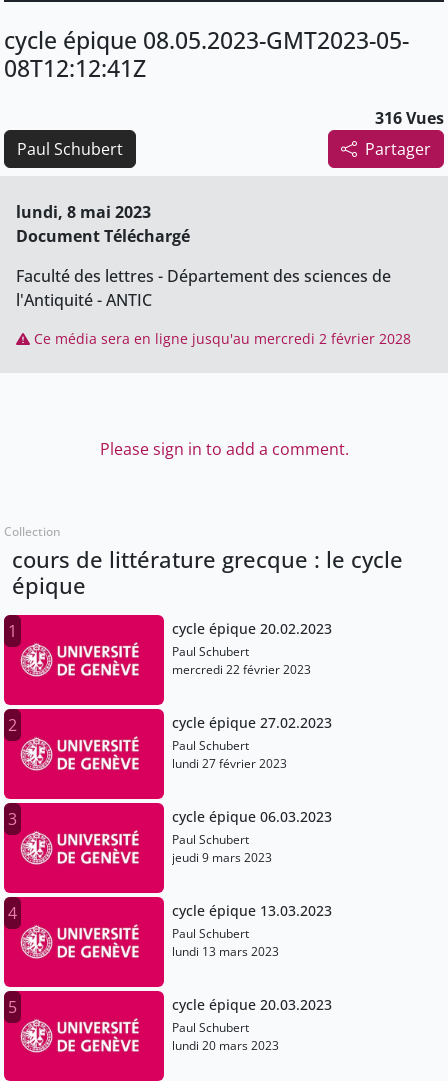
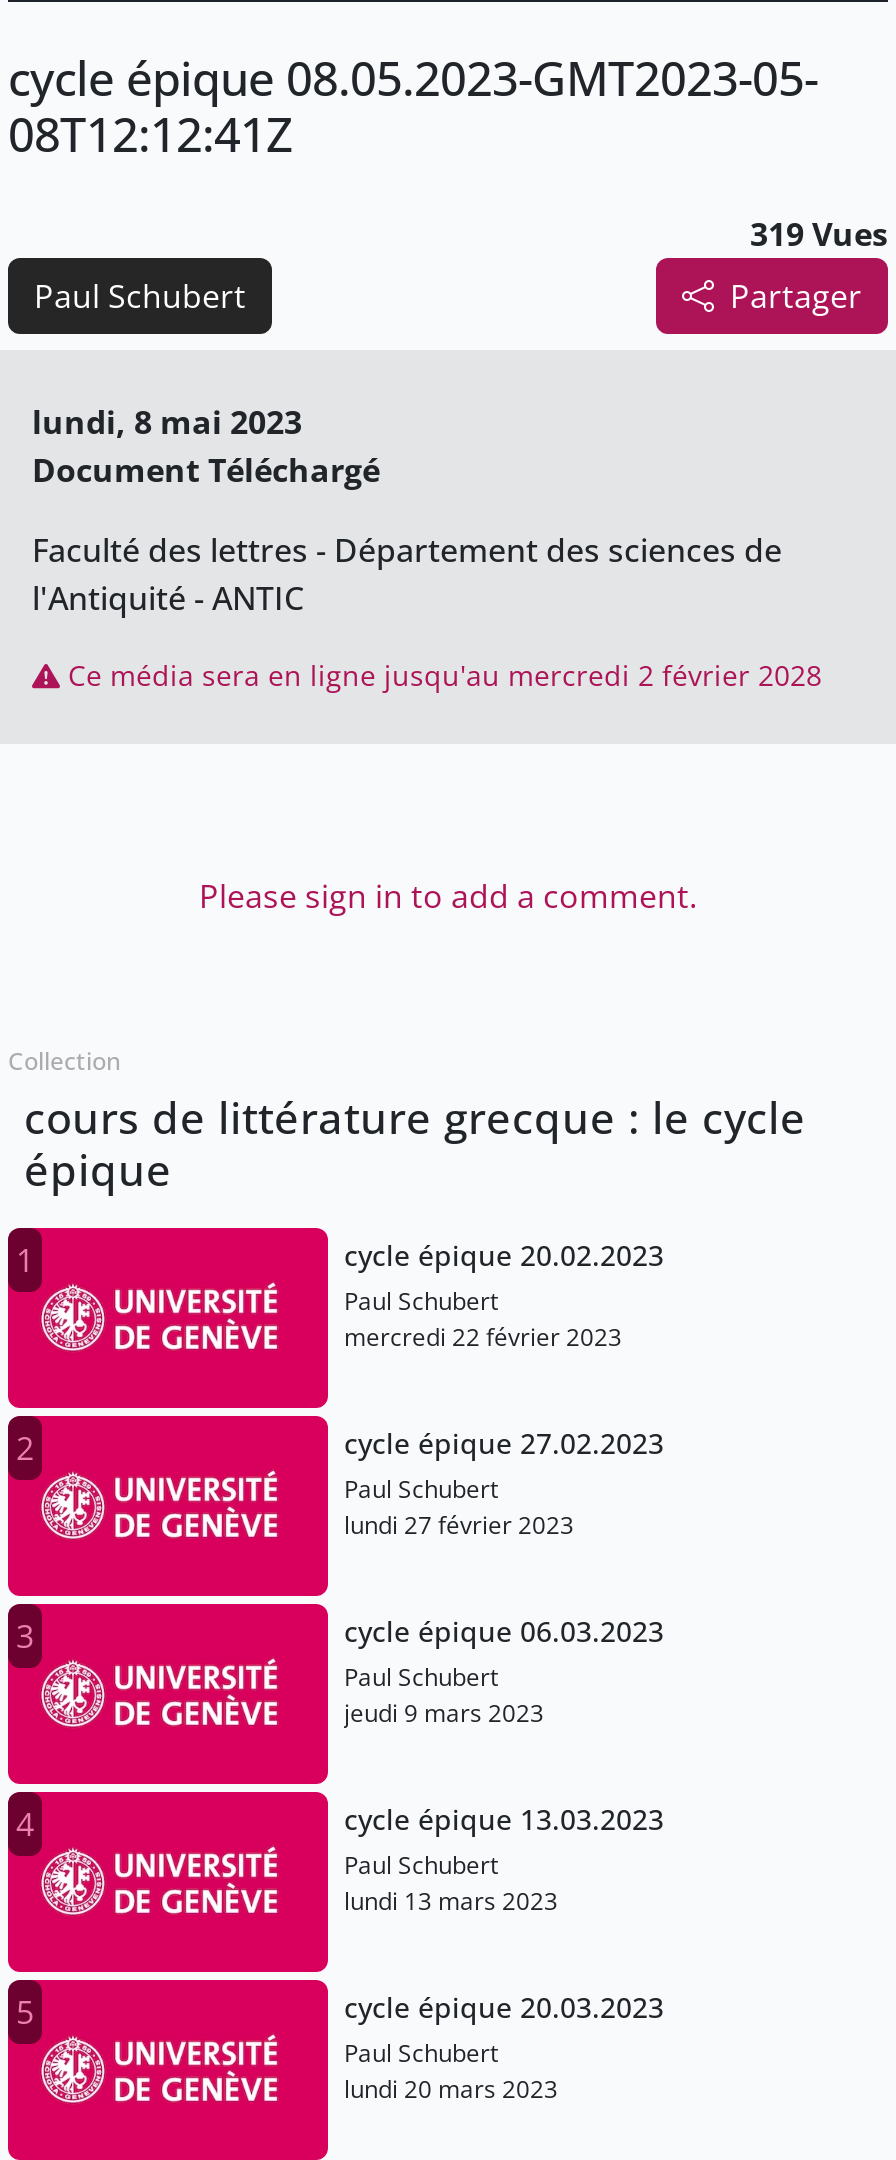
[375,107,444,129] 316 Vues -> [750,212,888,256] 319 Vues

